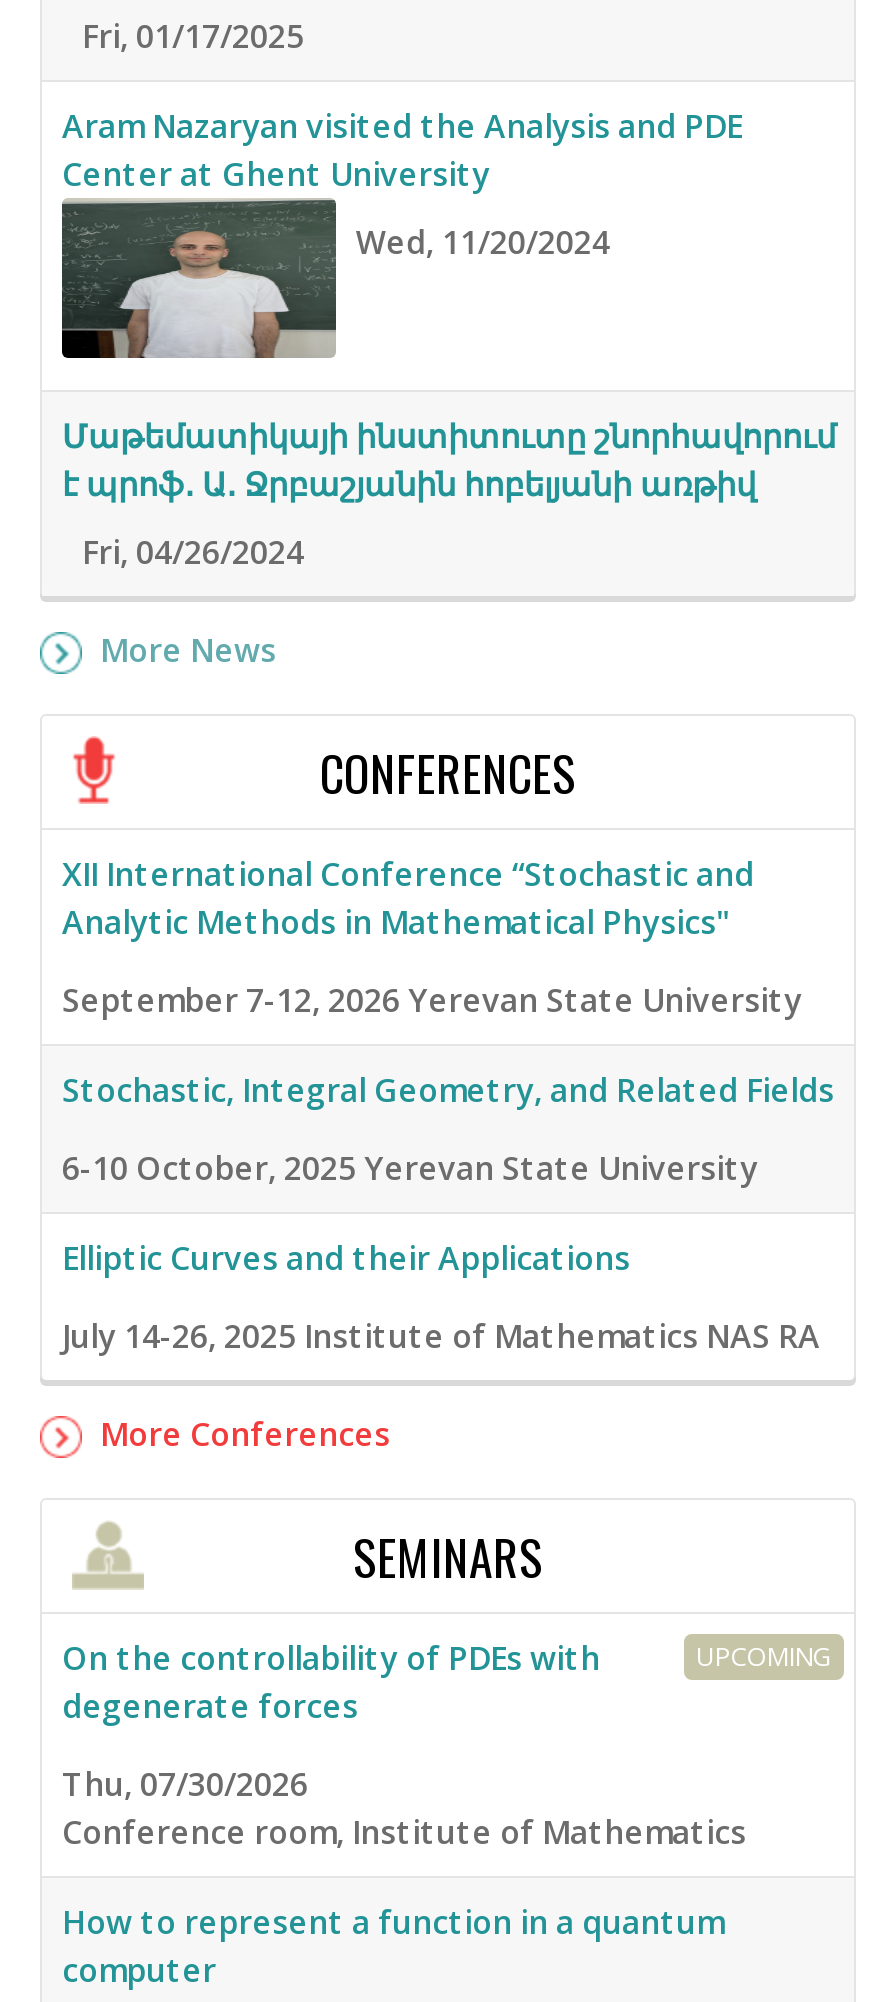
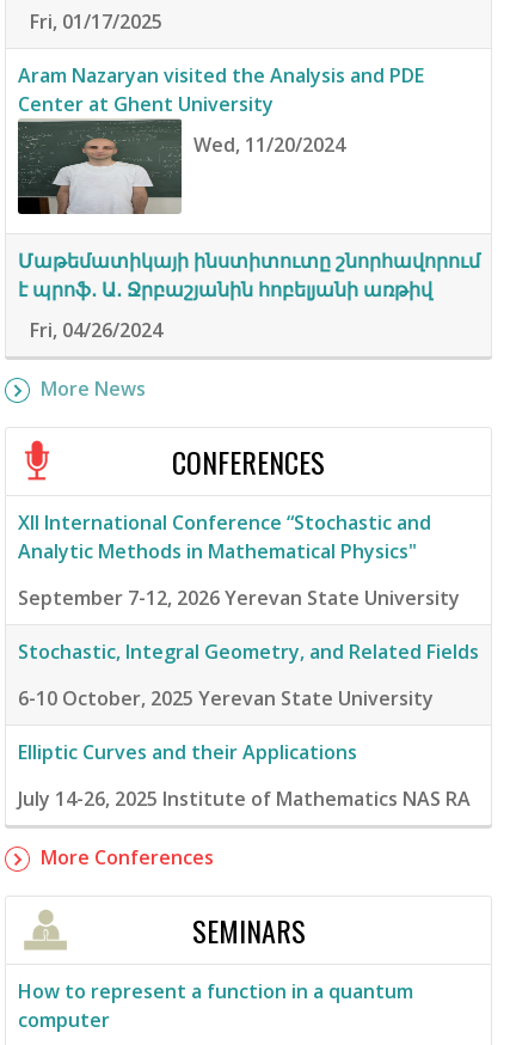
[62,1636,832,1854] UPCOMING | On the controllability of PDEs with | degenerate forces | Thu, 07/30/2026 | Conference room, Institute of Mathematics -> none

